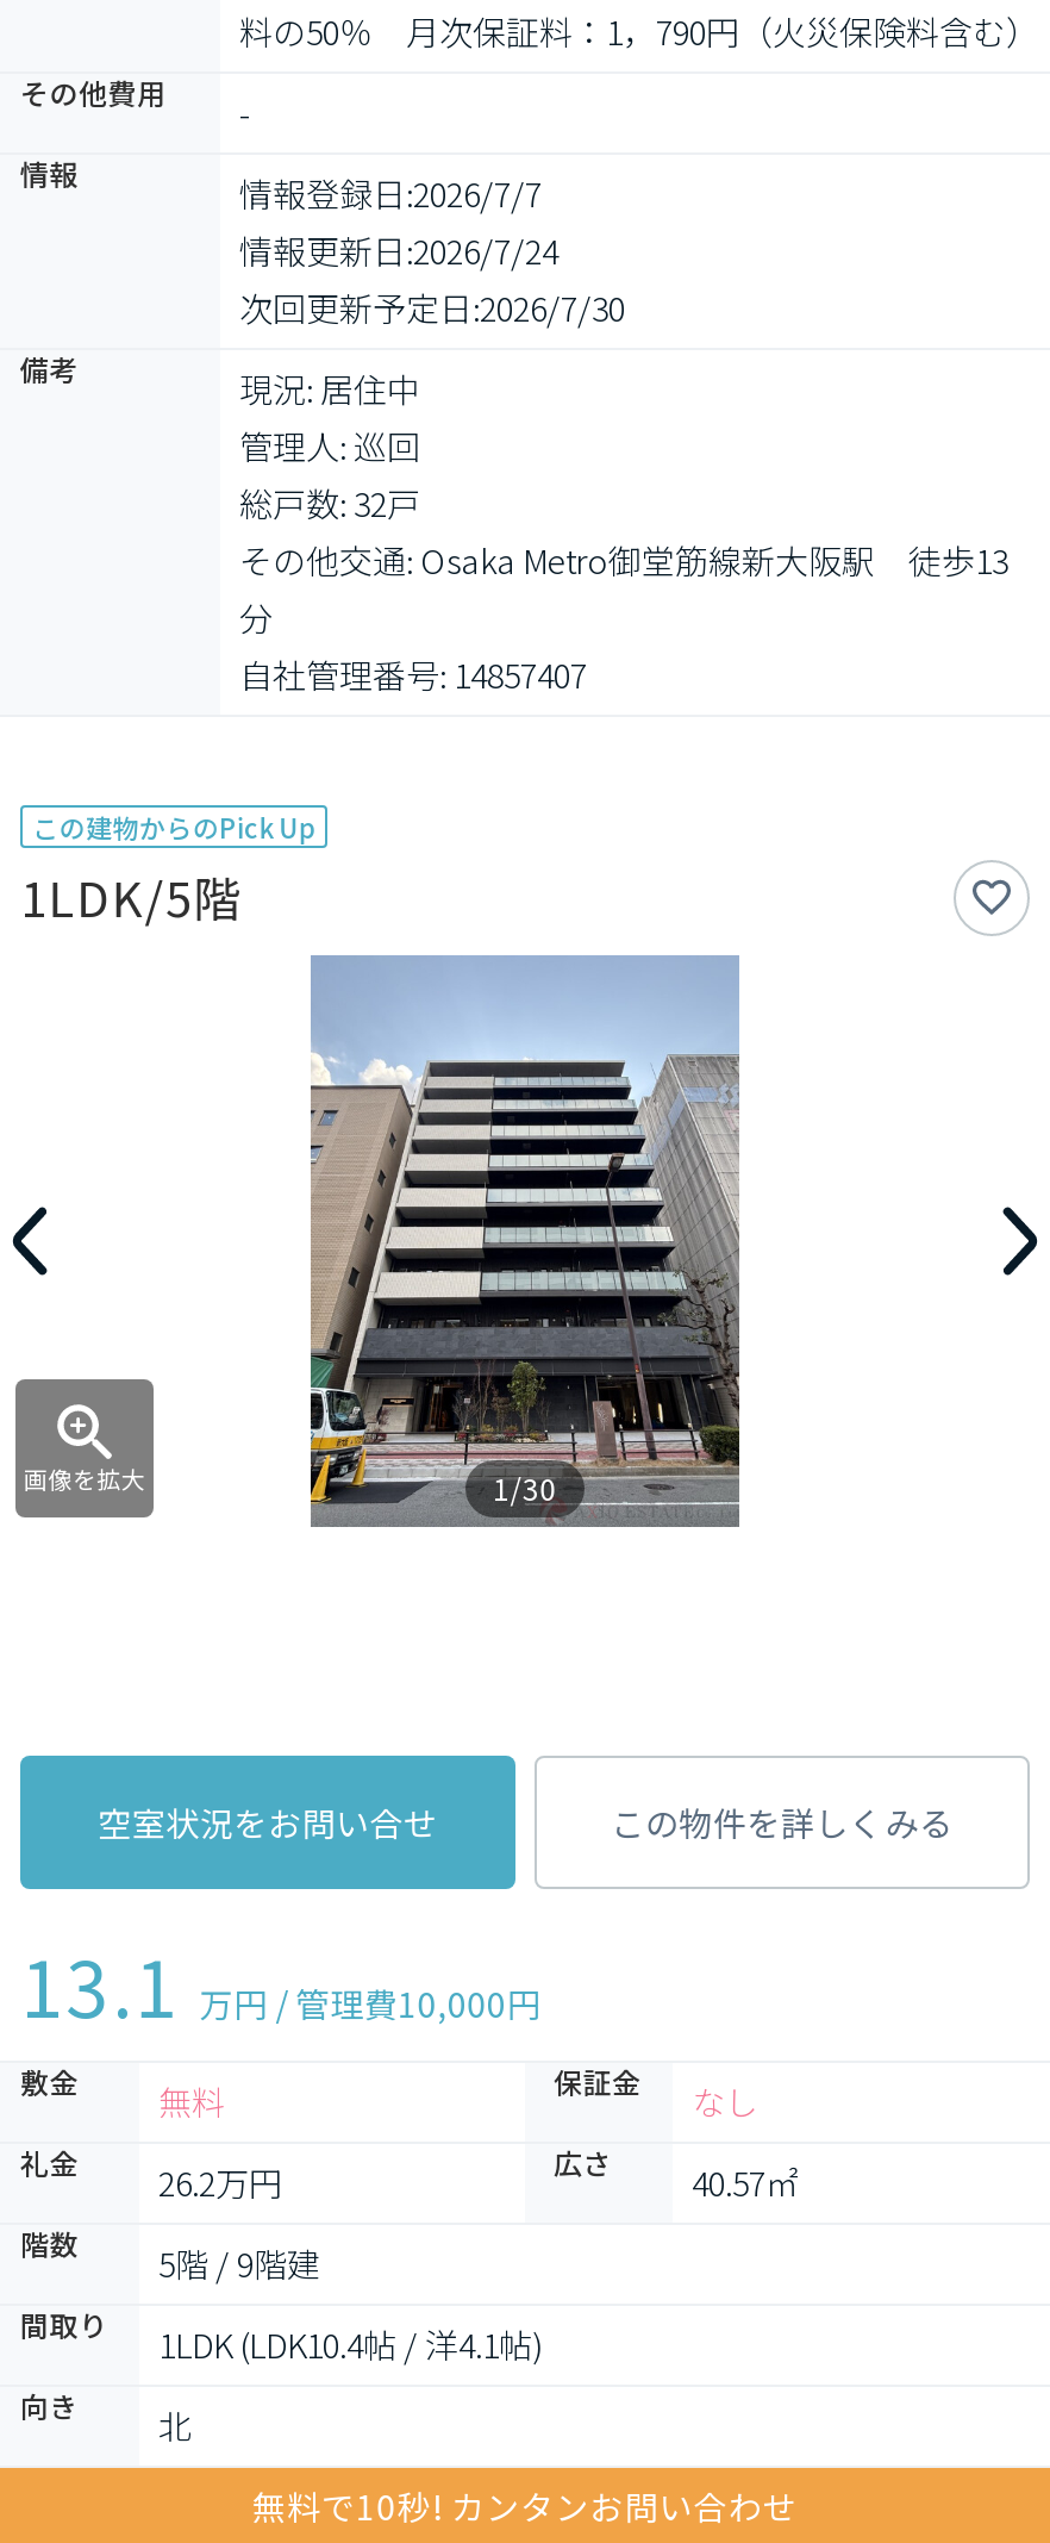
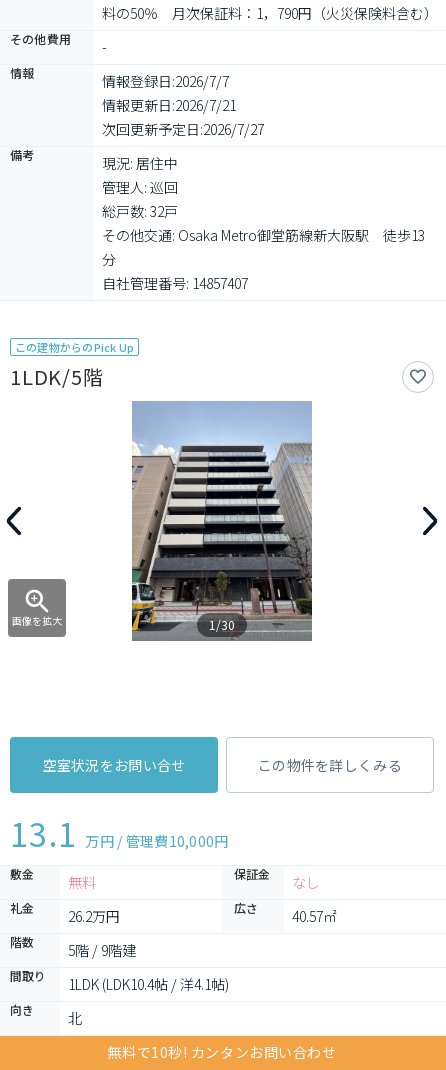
[239,226,558,274] 情報更新日: 2026/7/24 -> [102,95,236,115] 情報更新日: 2026/7/21
[239,283,625,331] 次回更新予定日: 2026/7/30 -> [102,119,264,139] 次回更新予定日: 2026/7/27

